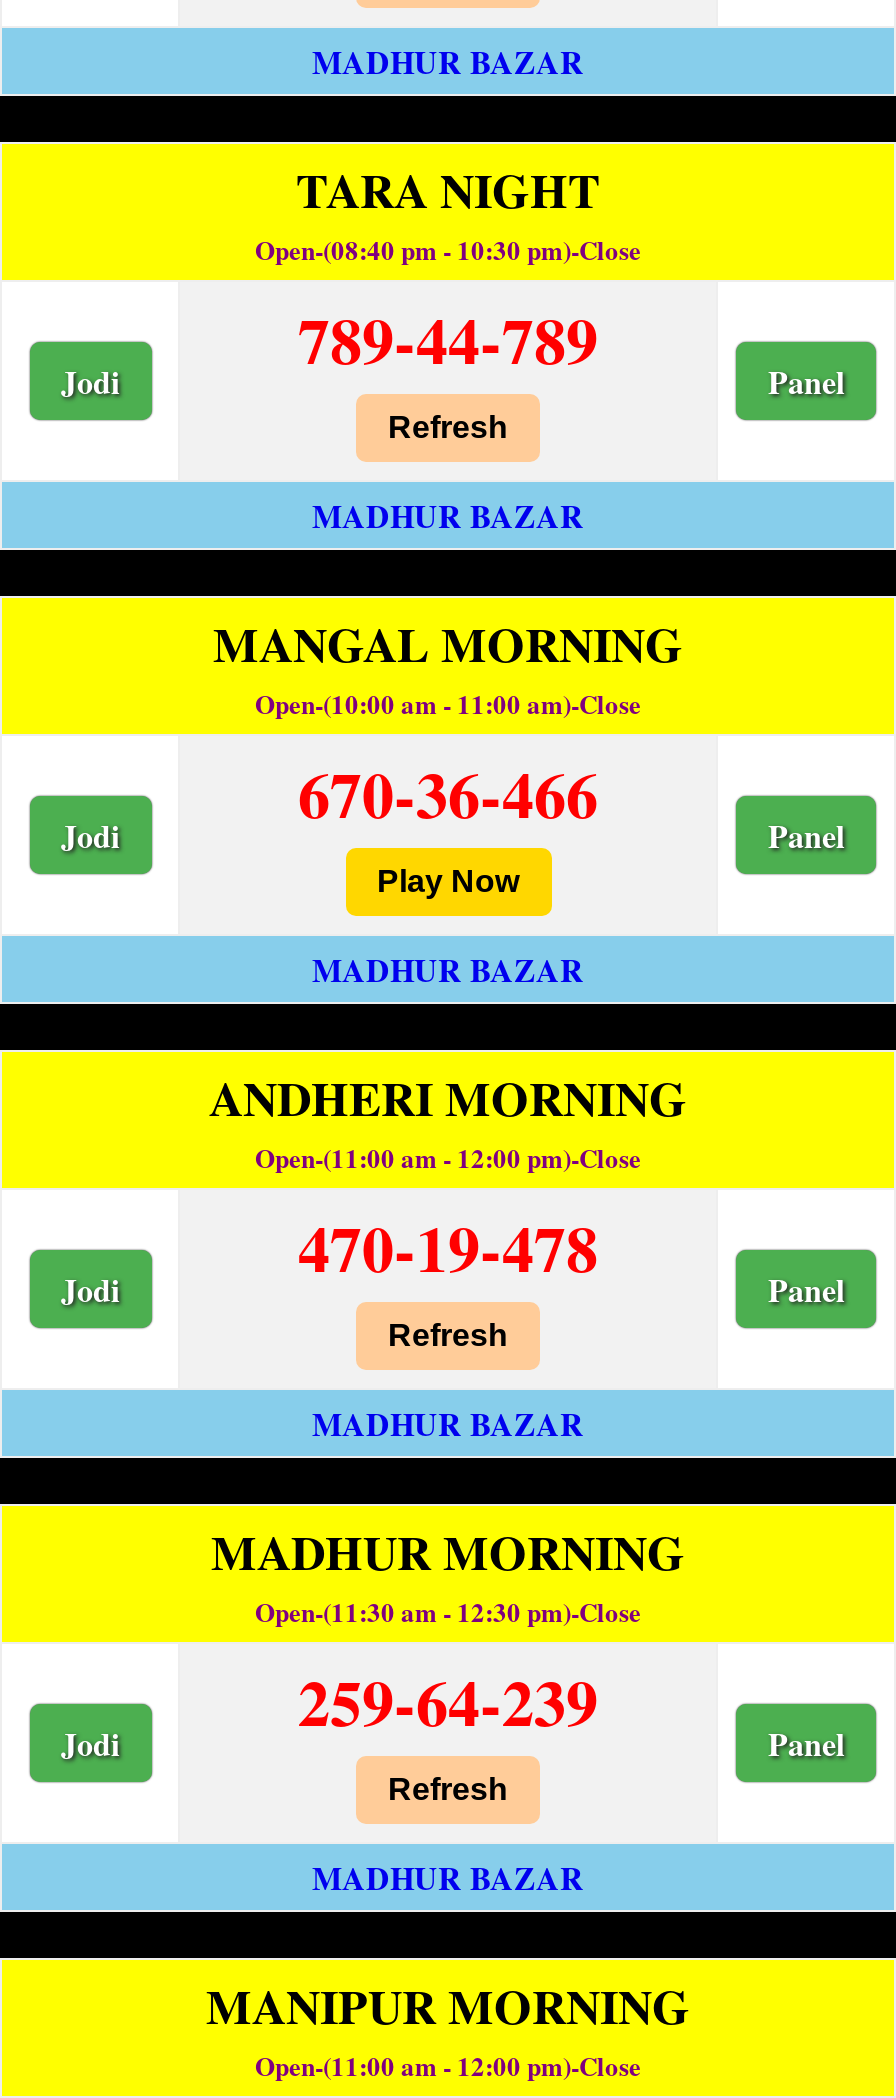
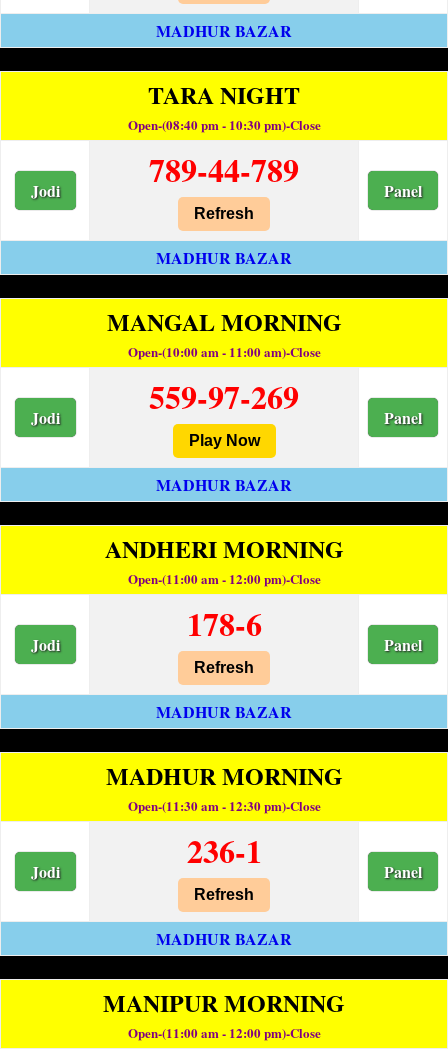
[298,746,598,840] 670-36-466 -> [149,373,299,420] 559-97-269
[298,1200,598,1294] 470-19-478 -> [186,600,261,647] 178-6
[298,1654,598,1748] 259-64-239 -> [186,827,261,874] 236-1

